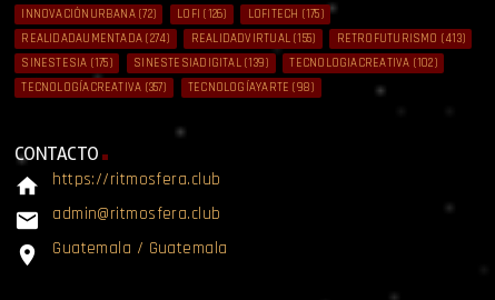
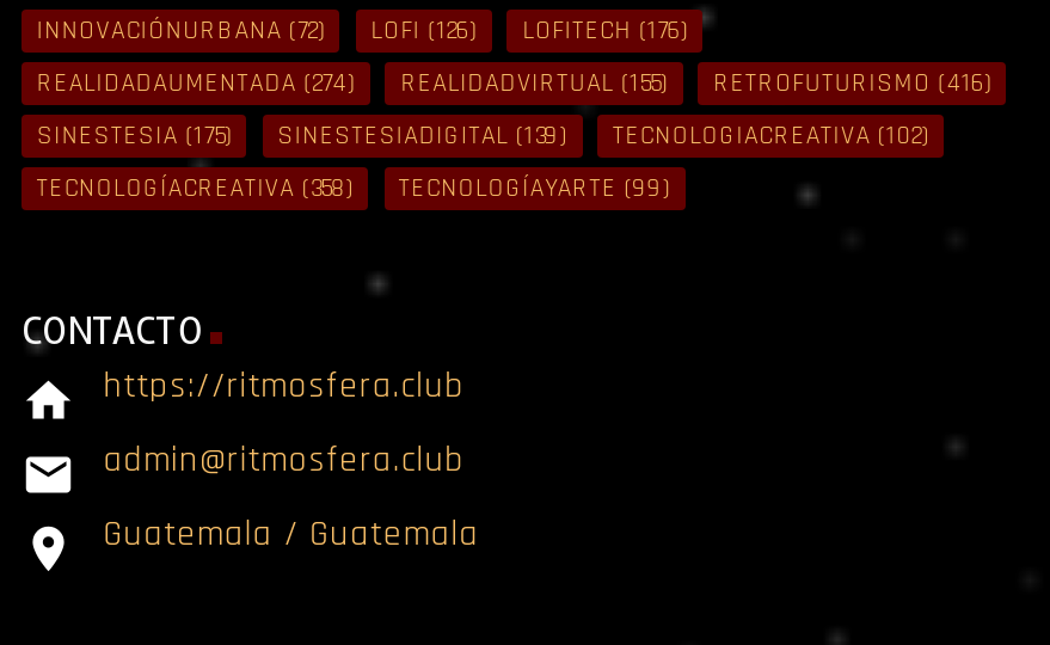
[22,7,323,22] INNOVACIÓNURBANA (72) LOFI (126) LOFITECH (175) -> [37,14,688,48] INNOVACIÓNURBANA (72) LOFI (126) LOFITECH (176)
[337,31,465,47] RETROFUTURISMO (413) -> [713,67,991,100] RETROFUTURISMO (416)
[22,80,167,96] TECNOLOGÍACREATIVA (357) -> [37,173,353,206] TECNOLOGÍACREATIVA (358)
[188,80,314,96] TECNOLOGÍAYARTE (98) -> [399,173,670,206] TECNOLOGÍAYARTE (99)

